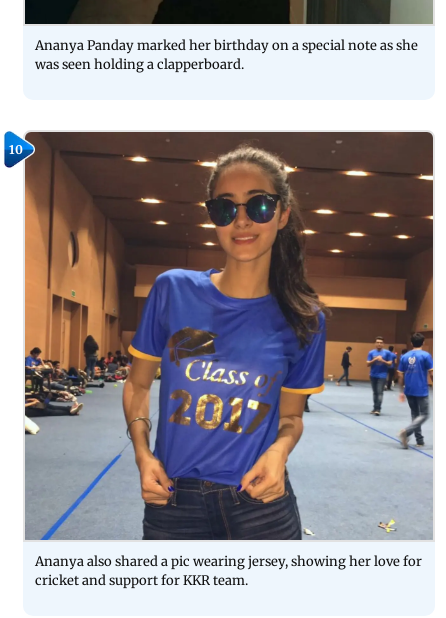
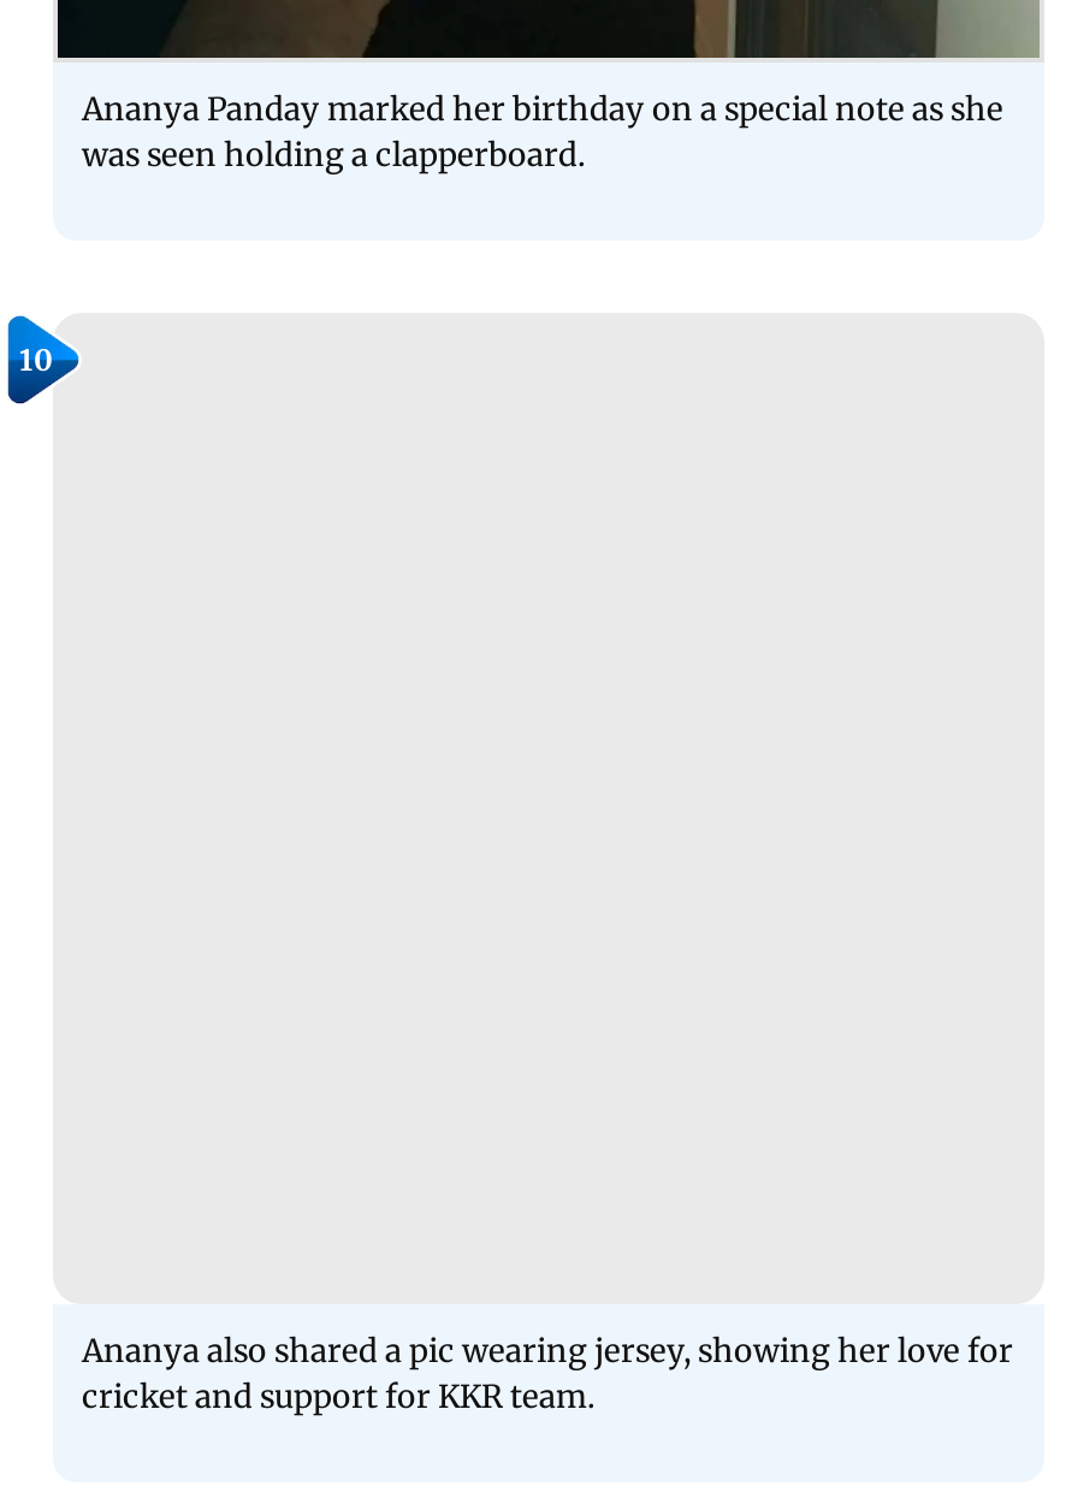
[24,131,434,541] [image] -> none

